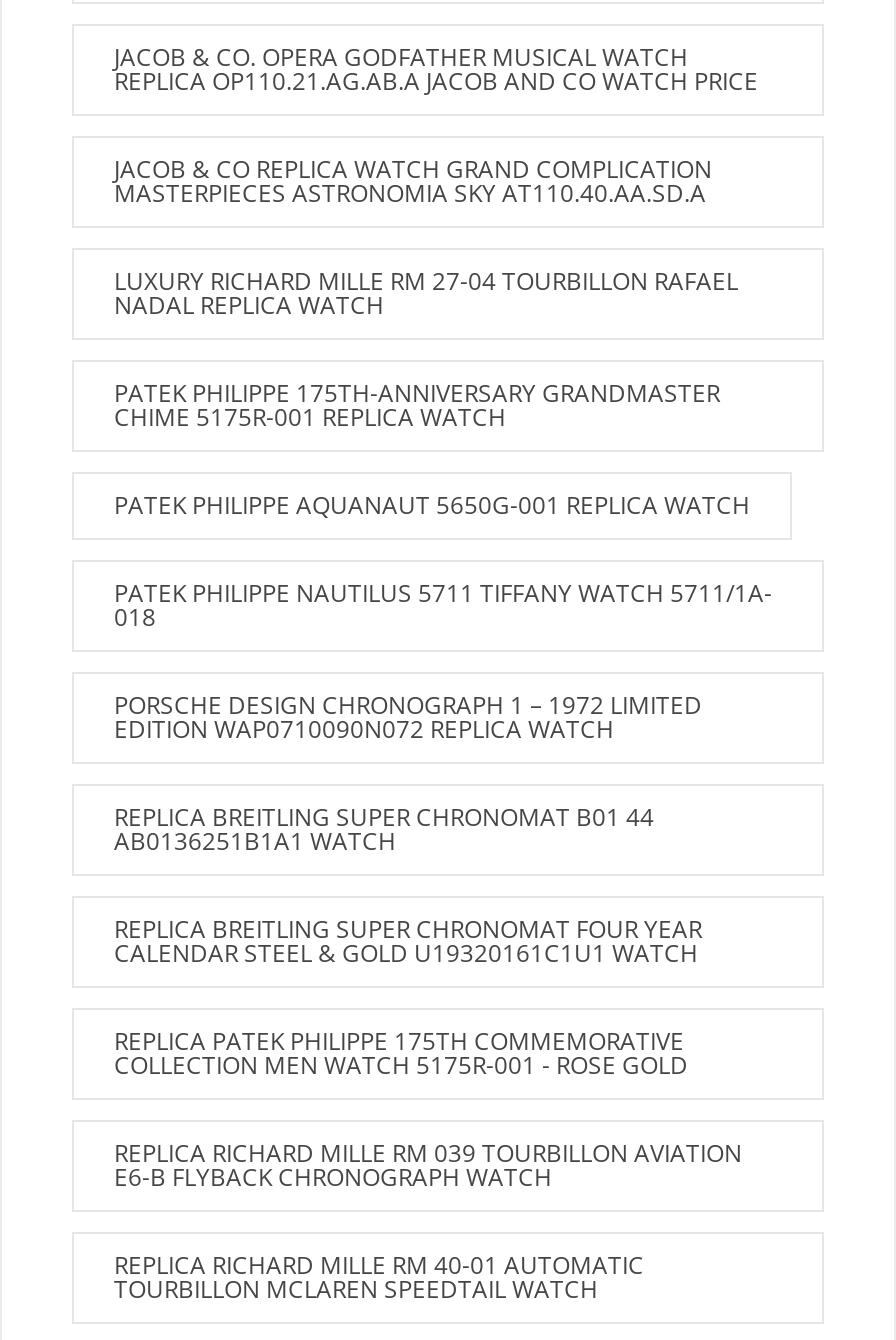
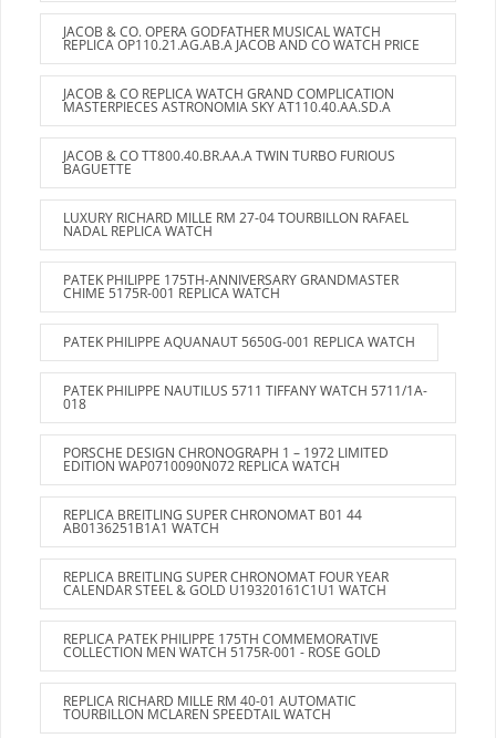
none -> [63,146,395,178] JACOB & CO TT800.40.BR.AA.A TWIN TURBO FURIOUS | BAGUETTE
moved [114,263,772,1081] -> [63,208,427,661]: LUXURY RICHARD MILLE RM 27-04 TOURBILLON RAFAEL | NADAL REPLICA WATCH | PATEK PHILIPPE 175TH-ANNIVERSARY GRANDMASTER | ... | REPLICA PATEK PHILIPPE 175TH COMMEMORATIVE | COLLECTION MEN WATCH 5175R-001 - ROSE GOLD
[114,1135,742,1193] REPLICA RICHARD MILLE RM 039 TOURBILLON AVIATION | E6-B FLYBACK CHRONOGRAPH WATCH -> none

